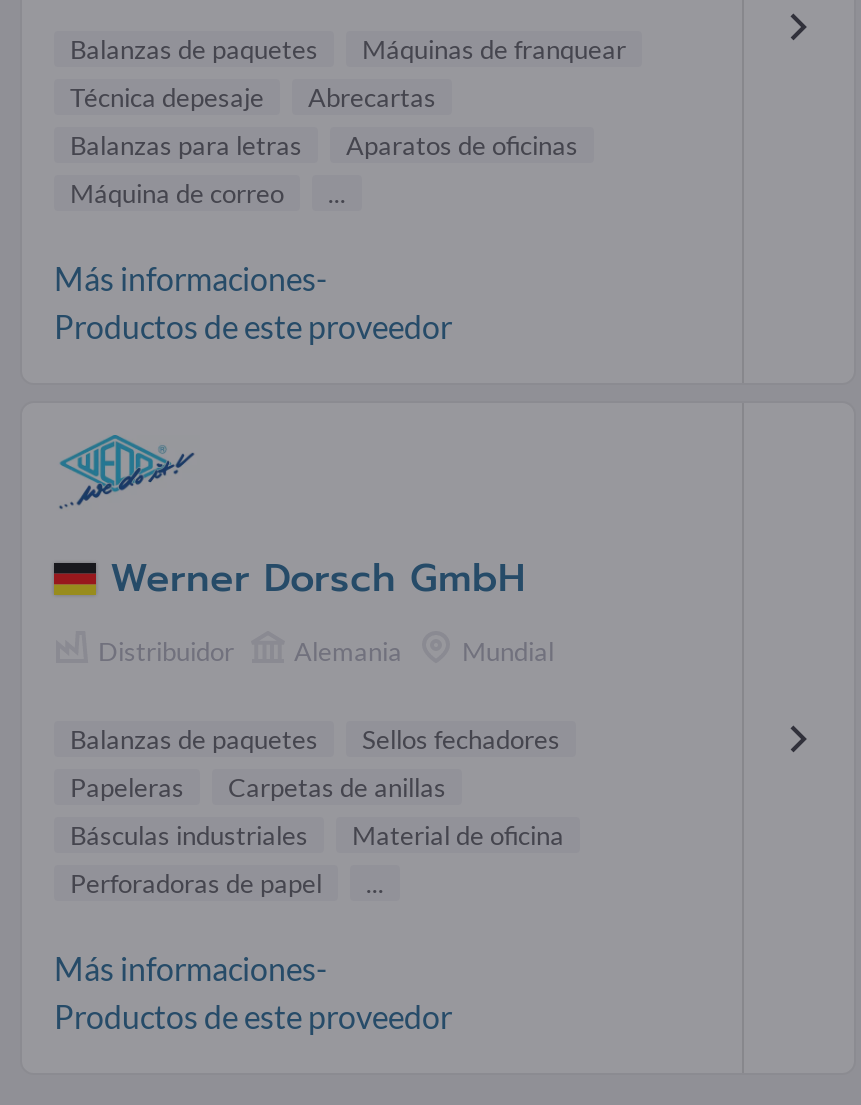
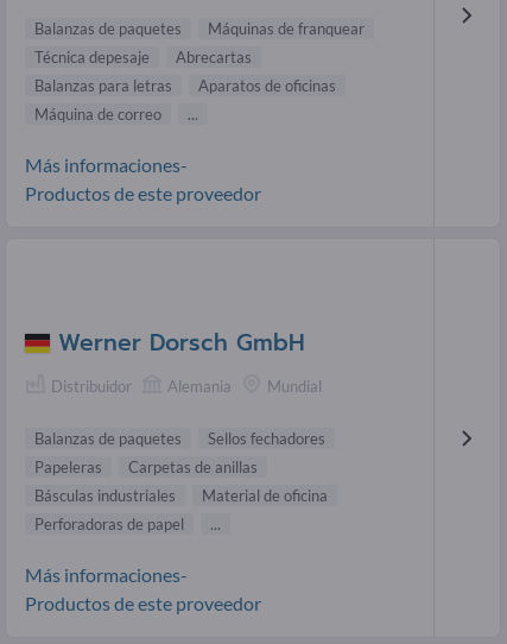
[58,433,196,511] [image] -> none

